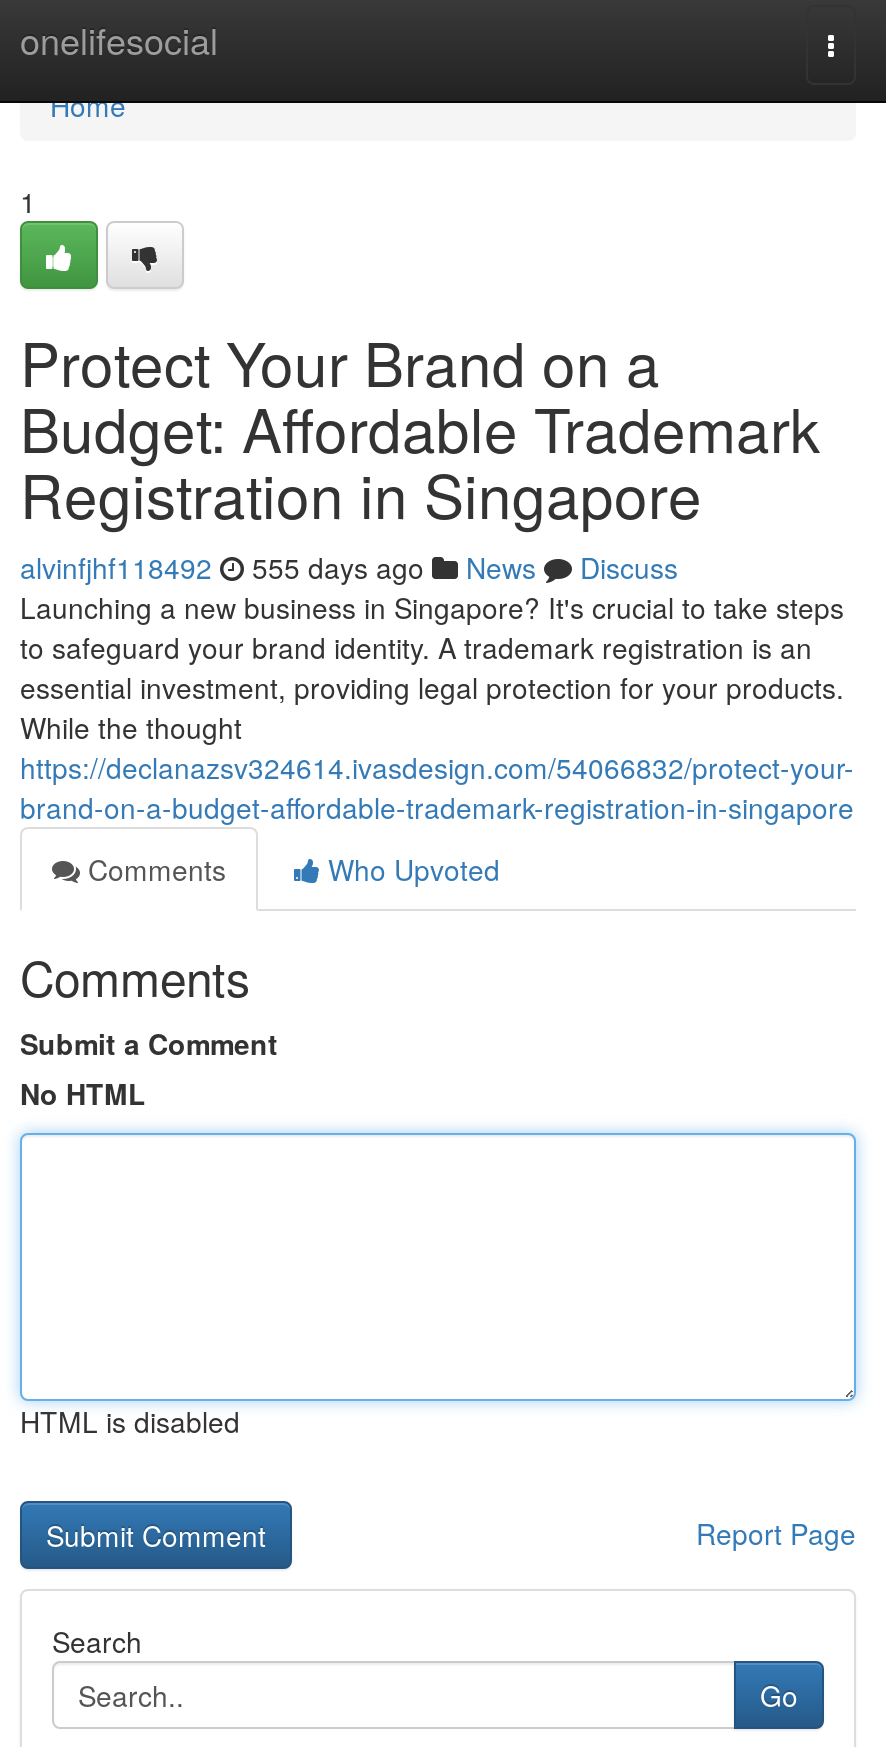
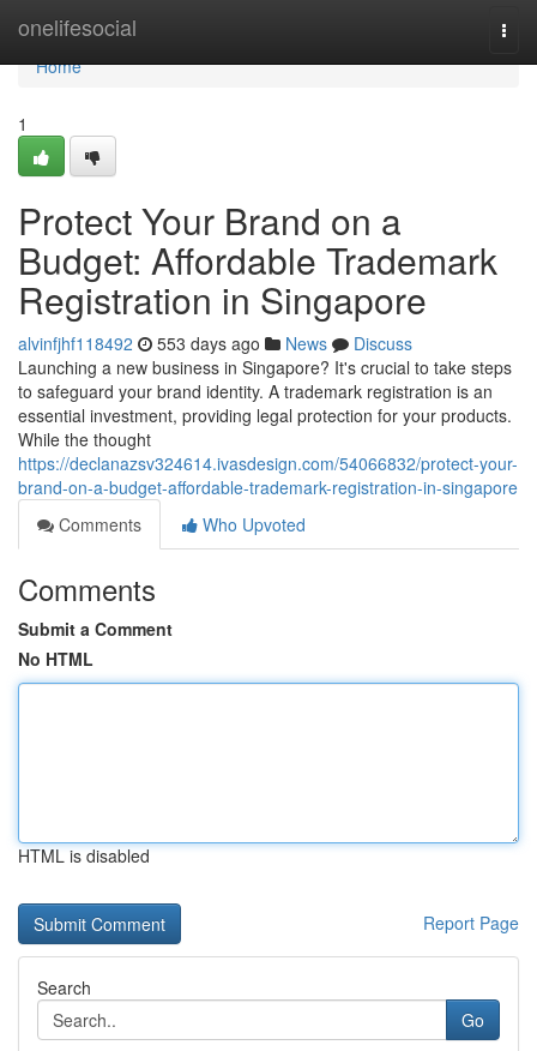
[20,547,678,587] alvinfjhf118492 555 days ago News Discuss -> [18,331,412,355] alvinfjhf118492 553 days ago News Discuss

